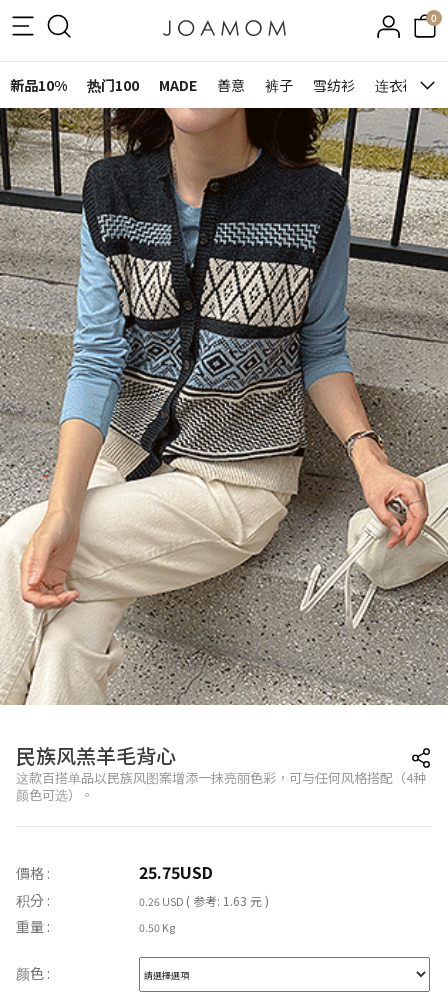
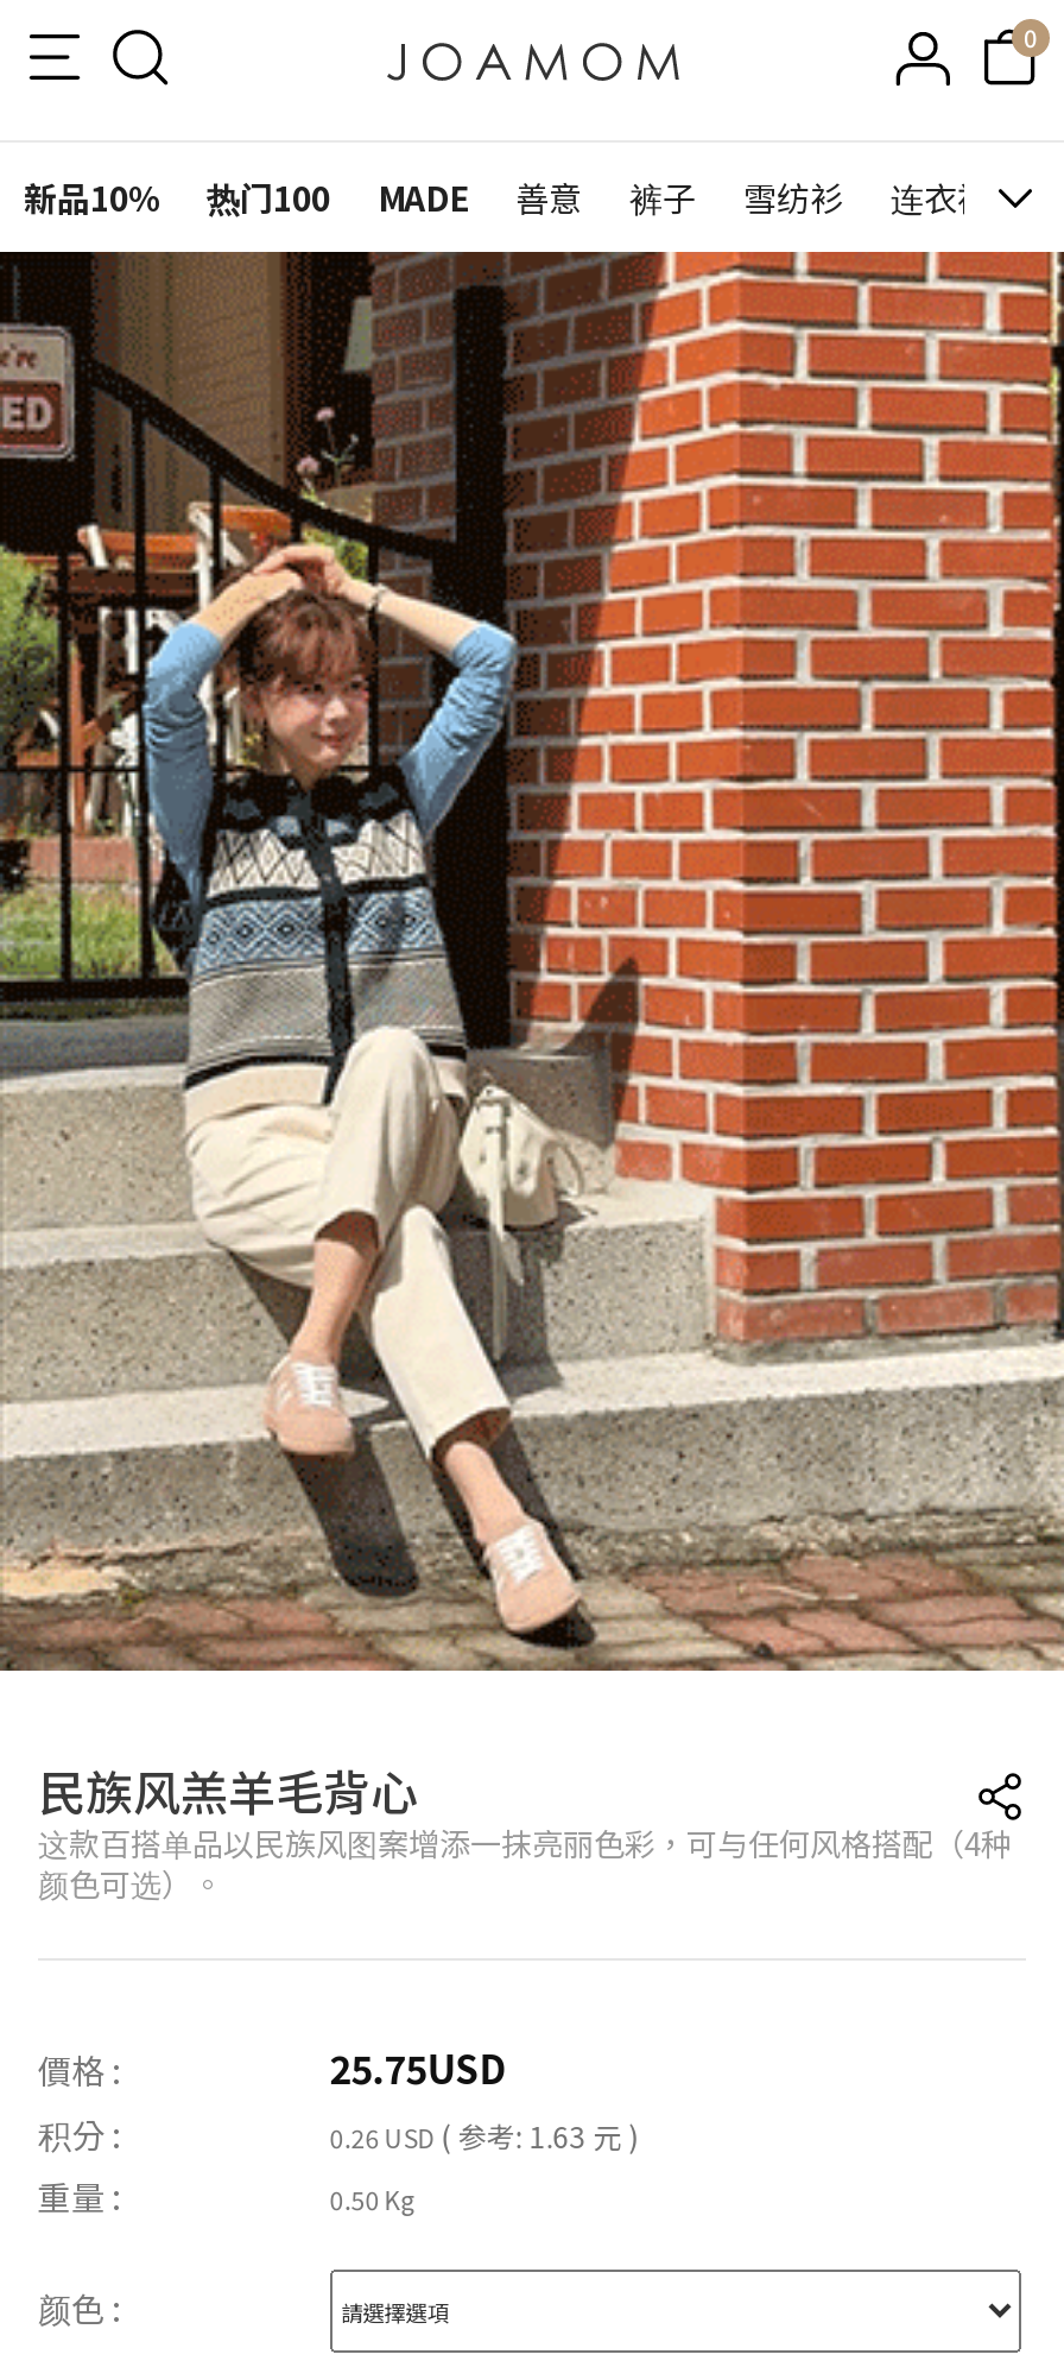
[3,107,445,705] [image] -> [7,250,1057,1673] [image]

